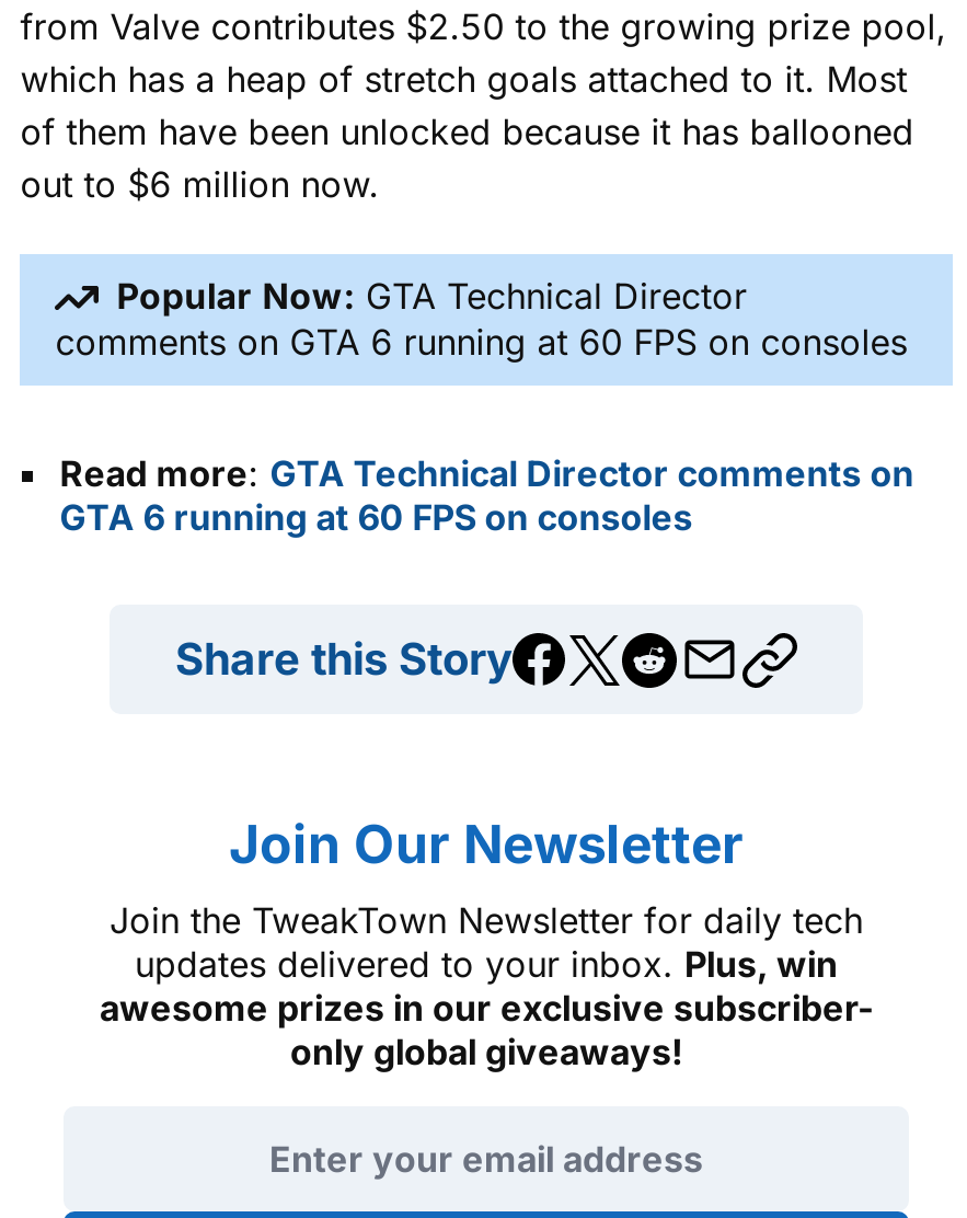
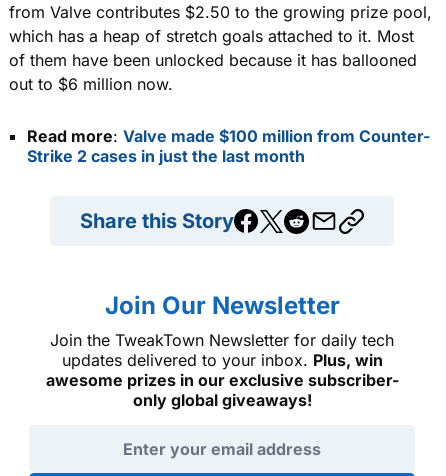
[55,273,914,539] Popular Now: GTA Technical Director | comments on GTA 6 running at 60 FPS on consoles | Read more: GTA Technical Director comments on | GTA 6 running at 60 FPS on consoles -> [27,126,430,166] Read more: Valve made $100 million from Counter- | Strike 2 cases in just the last month

